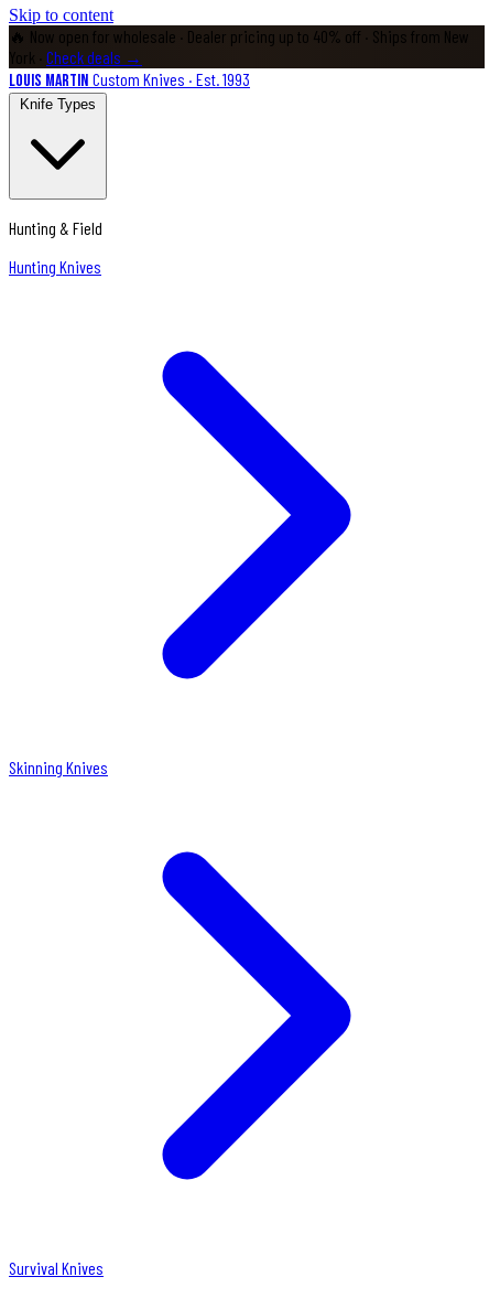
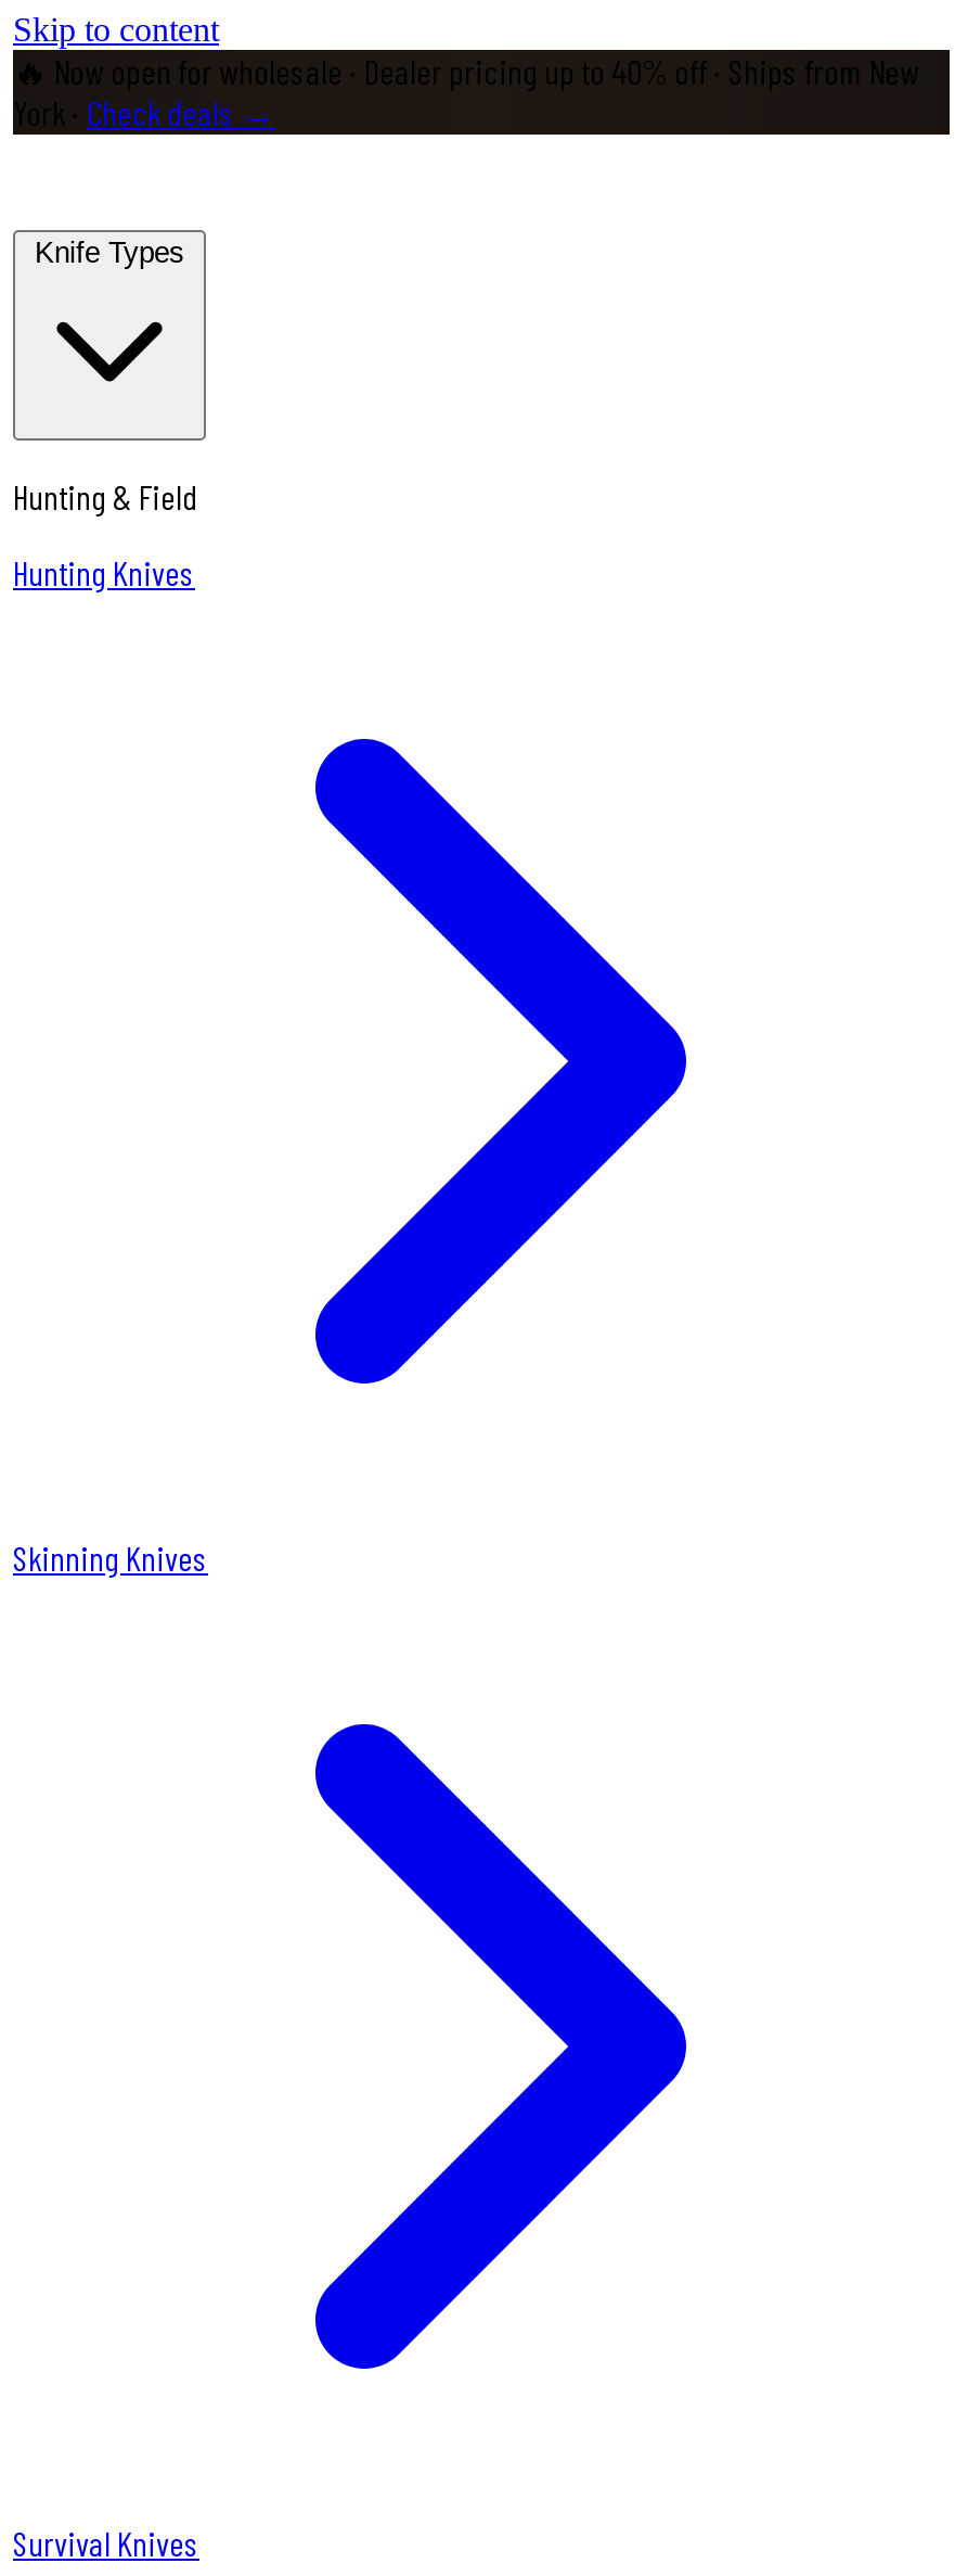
[9,68,250,92] Louis Martin Custom Knives · Est. 1993 -> none

